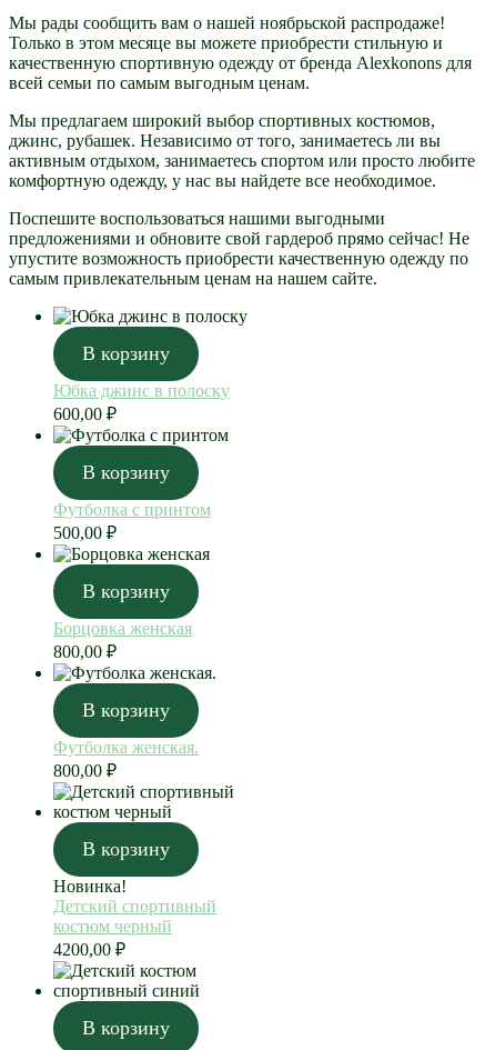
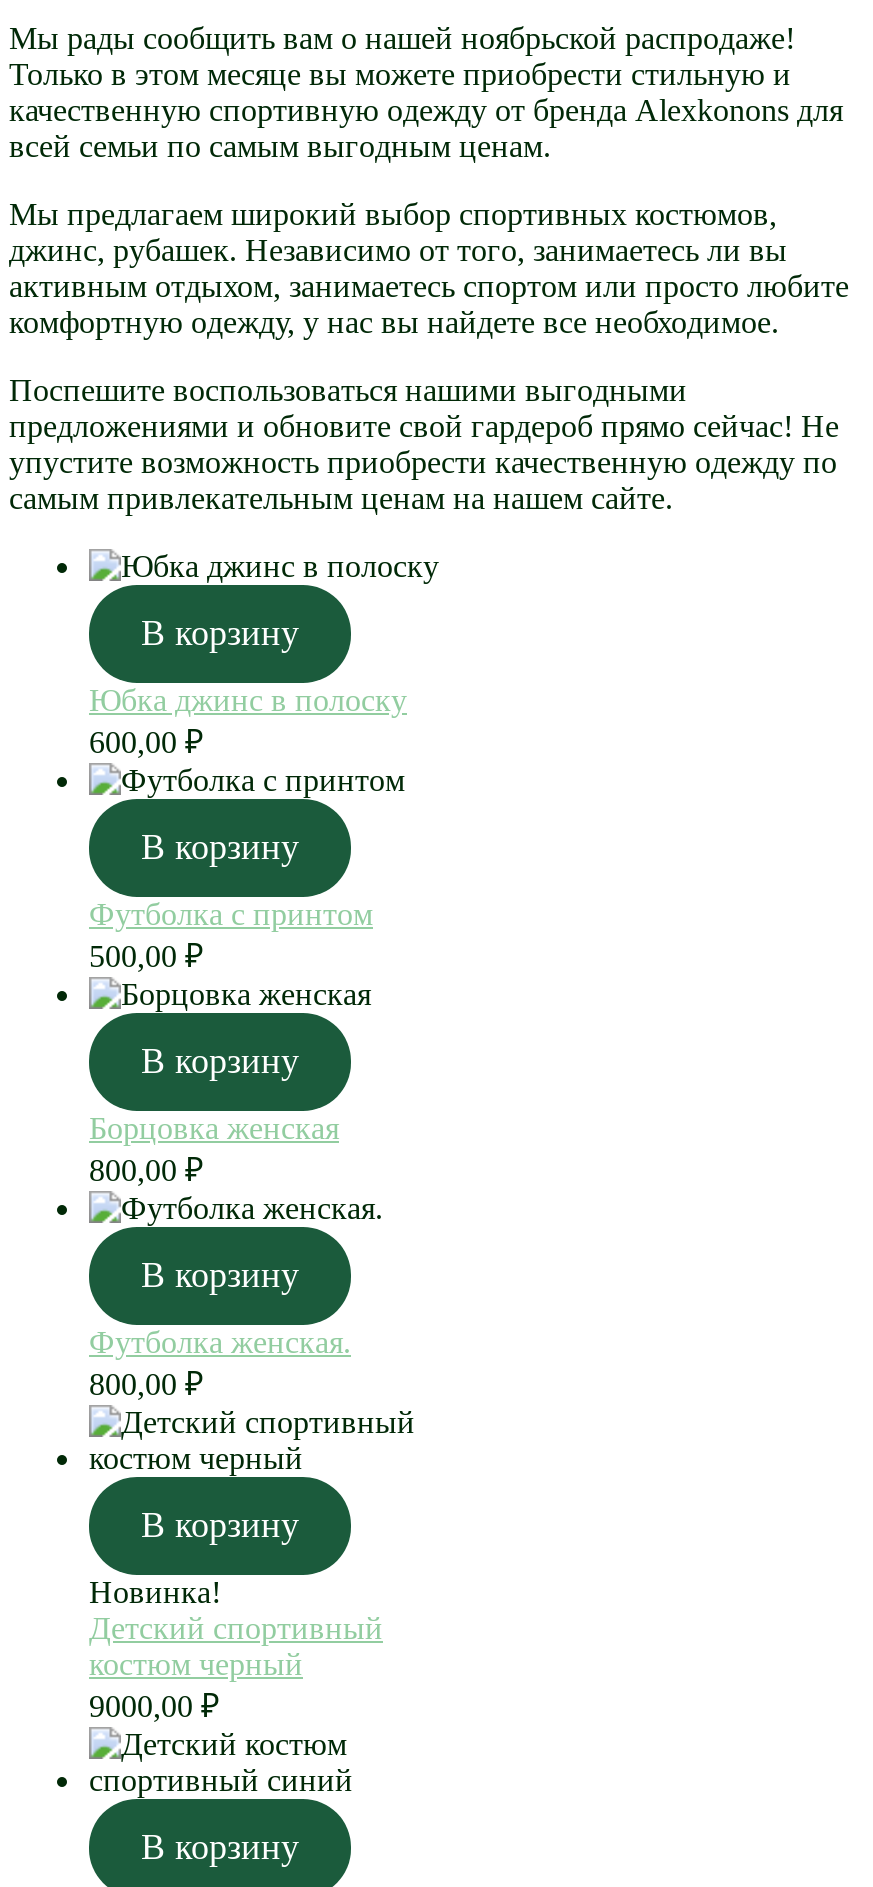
[53,940,125,959] 4200,00 ₽ -> [89,1689,219,1723] 9000,00 ₽

